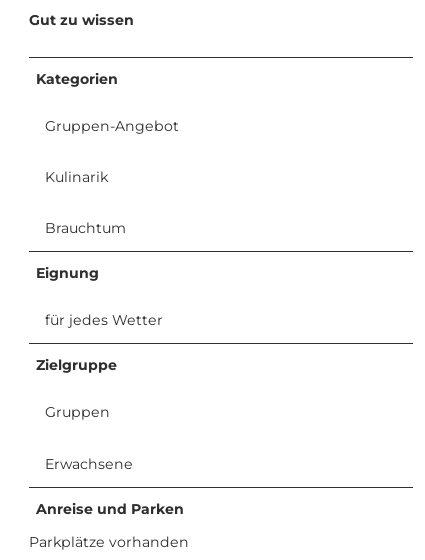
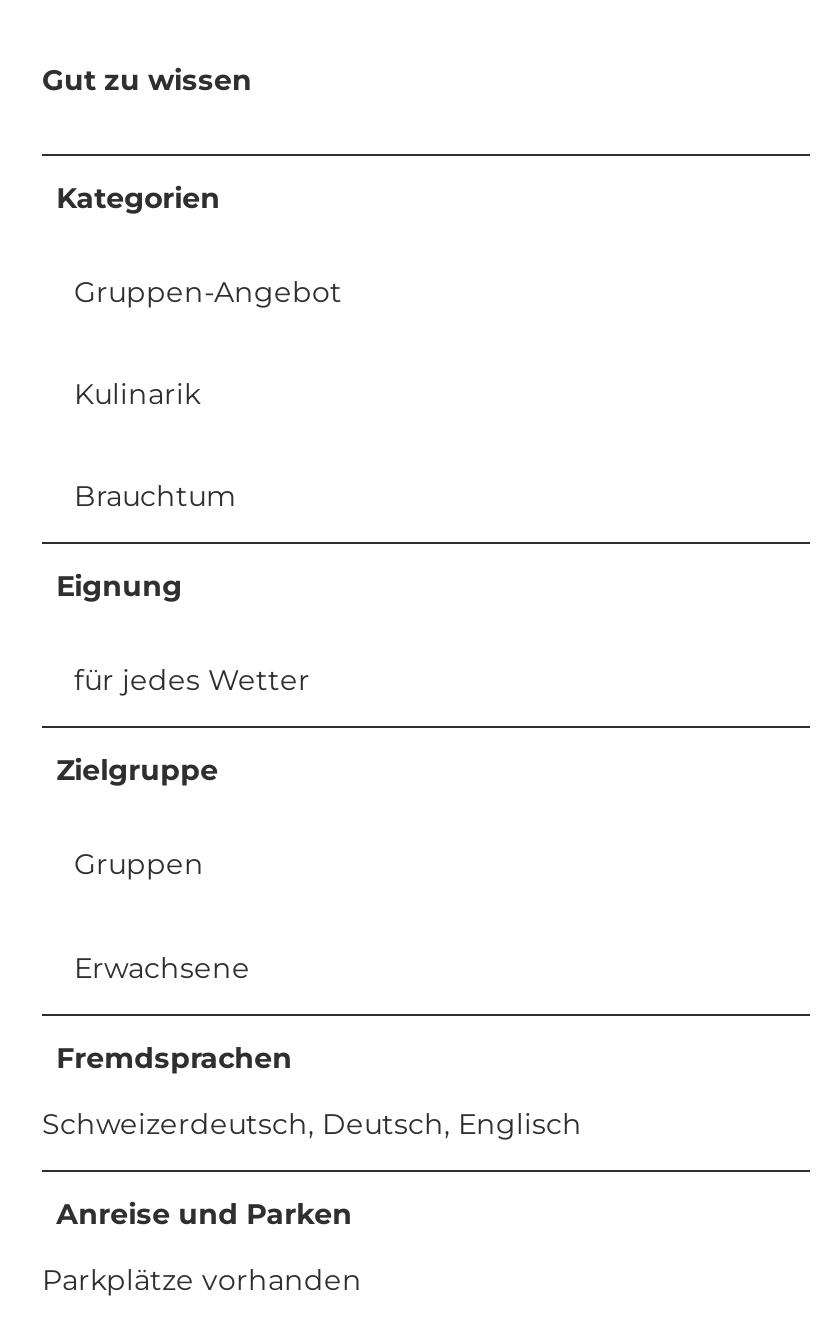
none -> [42,1039,582,1141] Fremdsprachen | Schweizerdeutsch, Deutsch, Englisch

